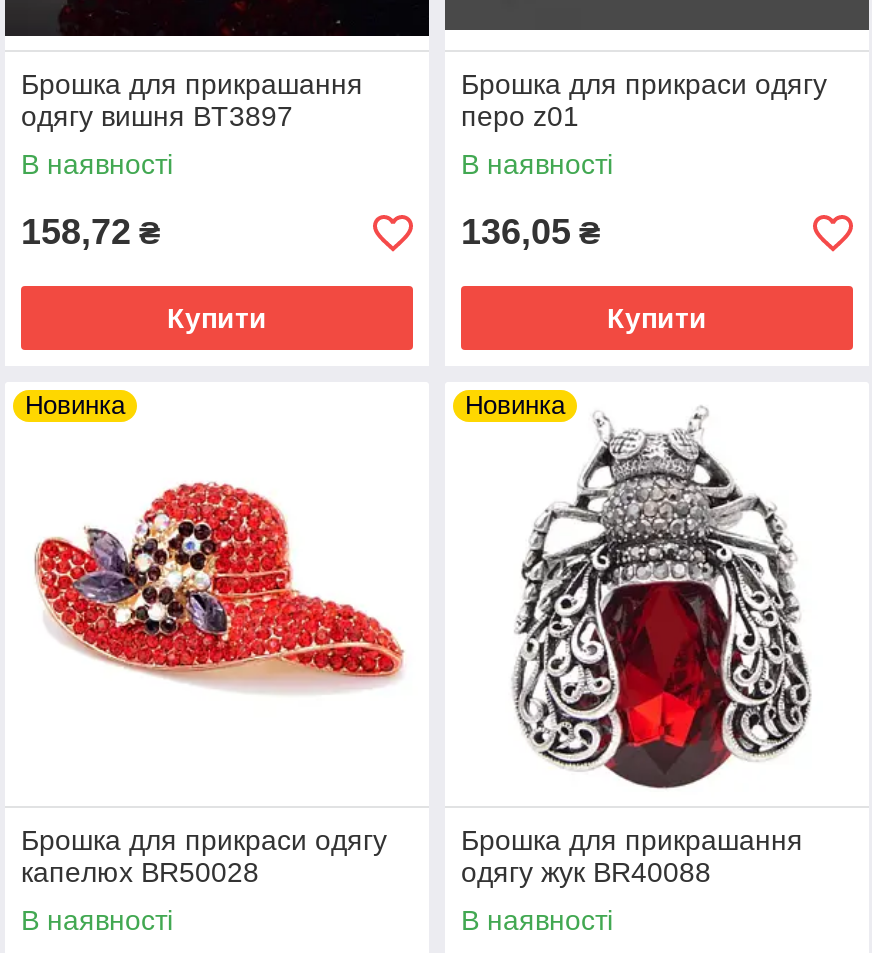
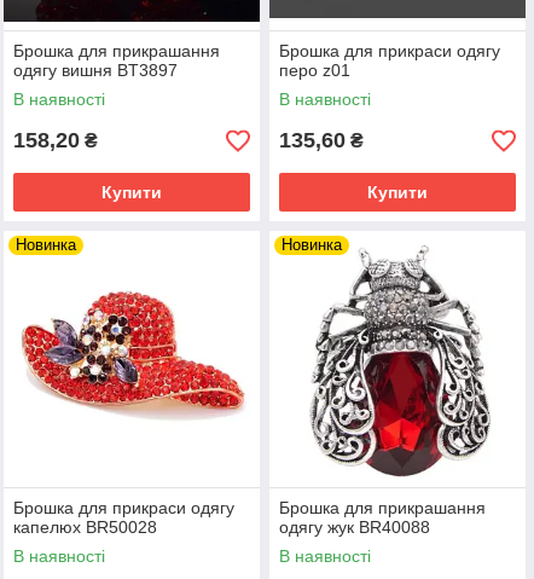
[21,212,161,252] 158,72 ₴ -> [13,128,98,152] 158,20 ₴
[461,212,601,252] 136,05 ₴ -> [279,128,364,152] 135,60 ₴

